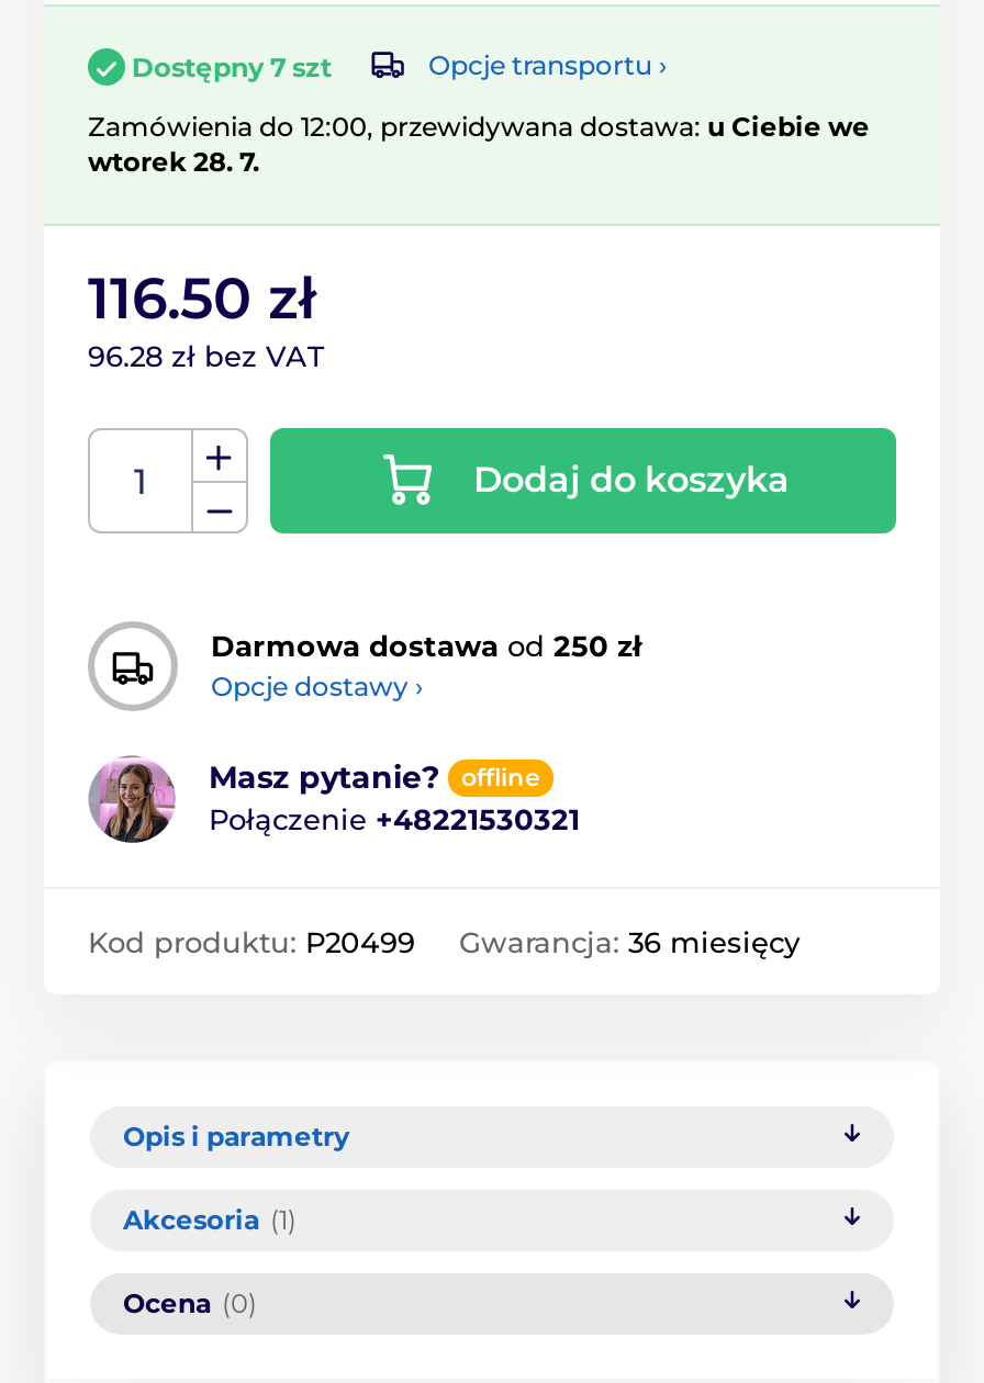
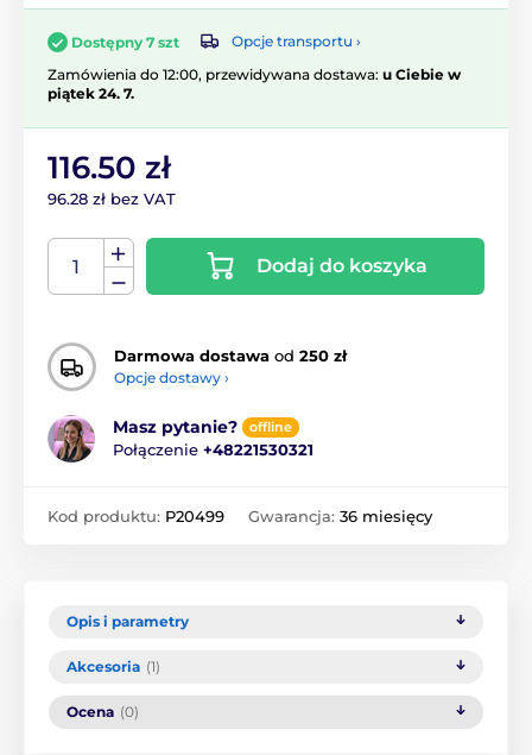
[88,109,870,177] Zamówienia do 12:00, przewidywana dostawa: u Ciebie we | wtorek 28. 7. -> [47,65,461,102] Zamówienia do 12:00, przewidywana dostawa: u Ciebie w | piątek 24. 7.

